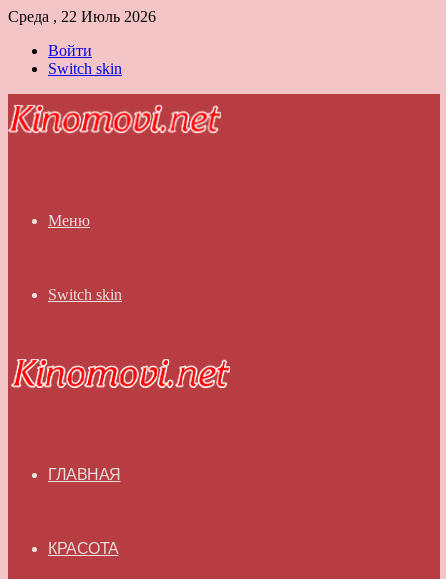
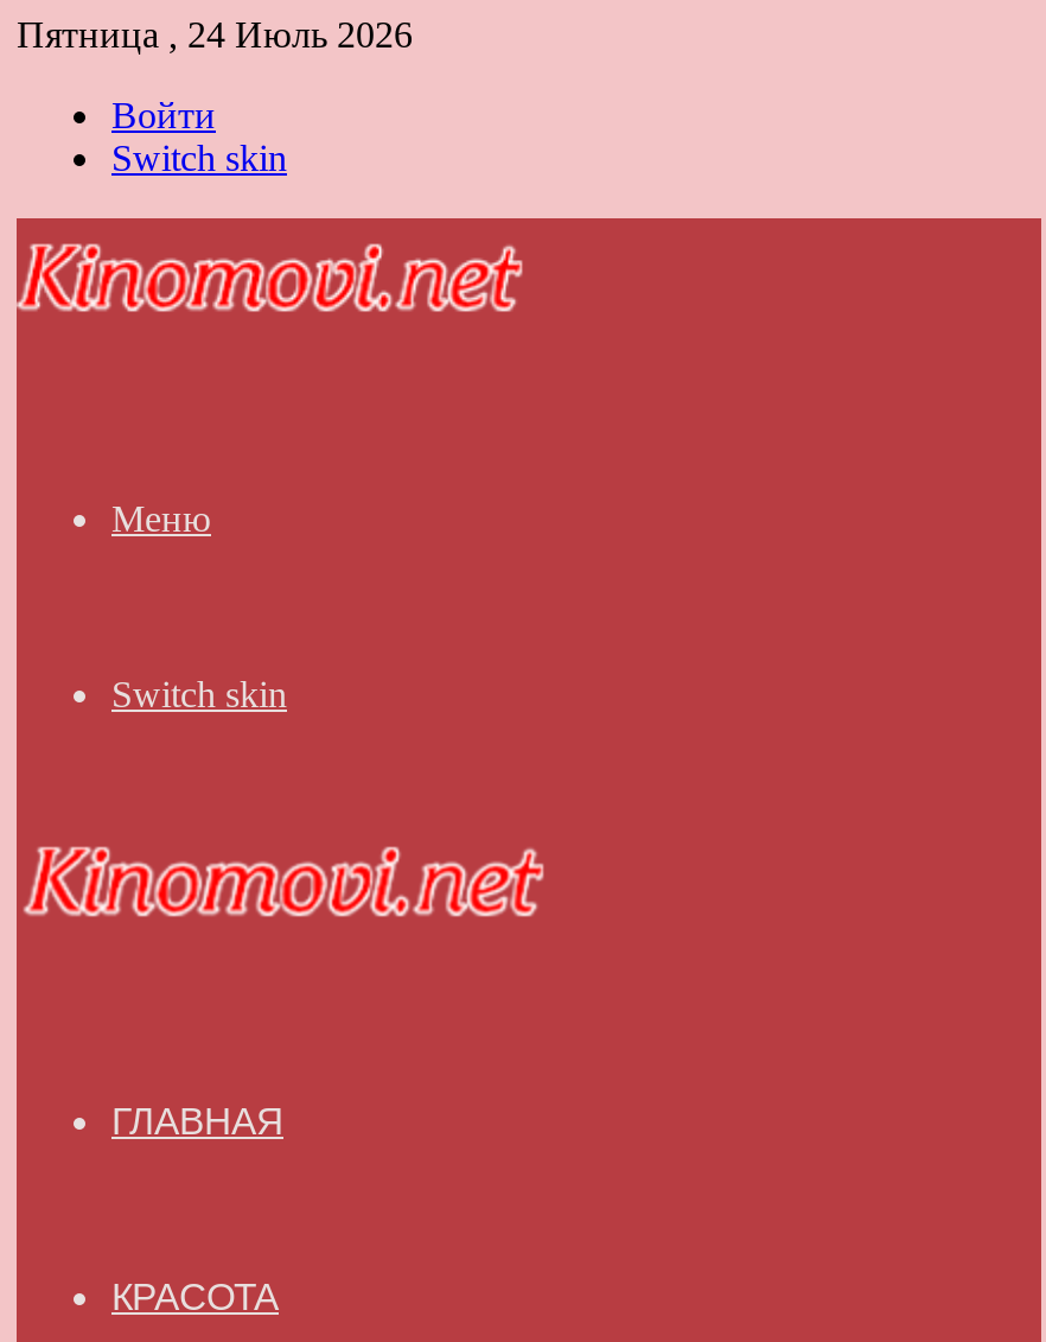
[8,8,156,25] Среда , 22 Июль 2026 -> [17,14,413,55] Пятница , 24 Июль 2026

